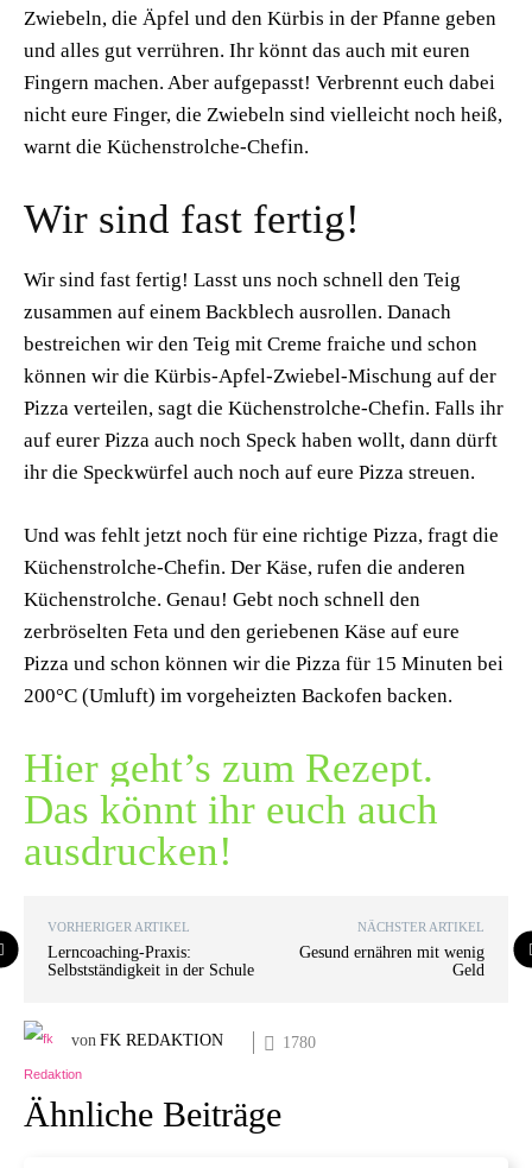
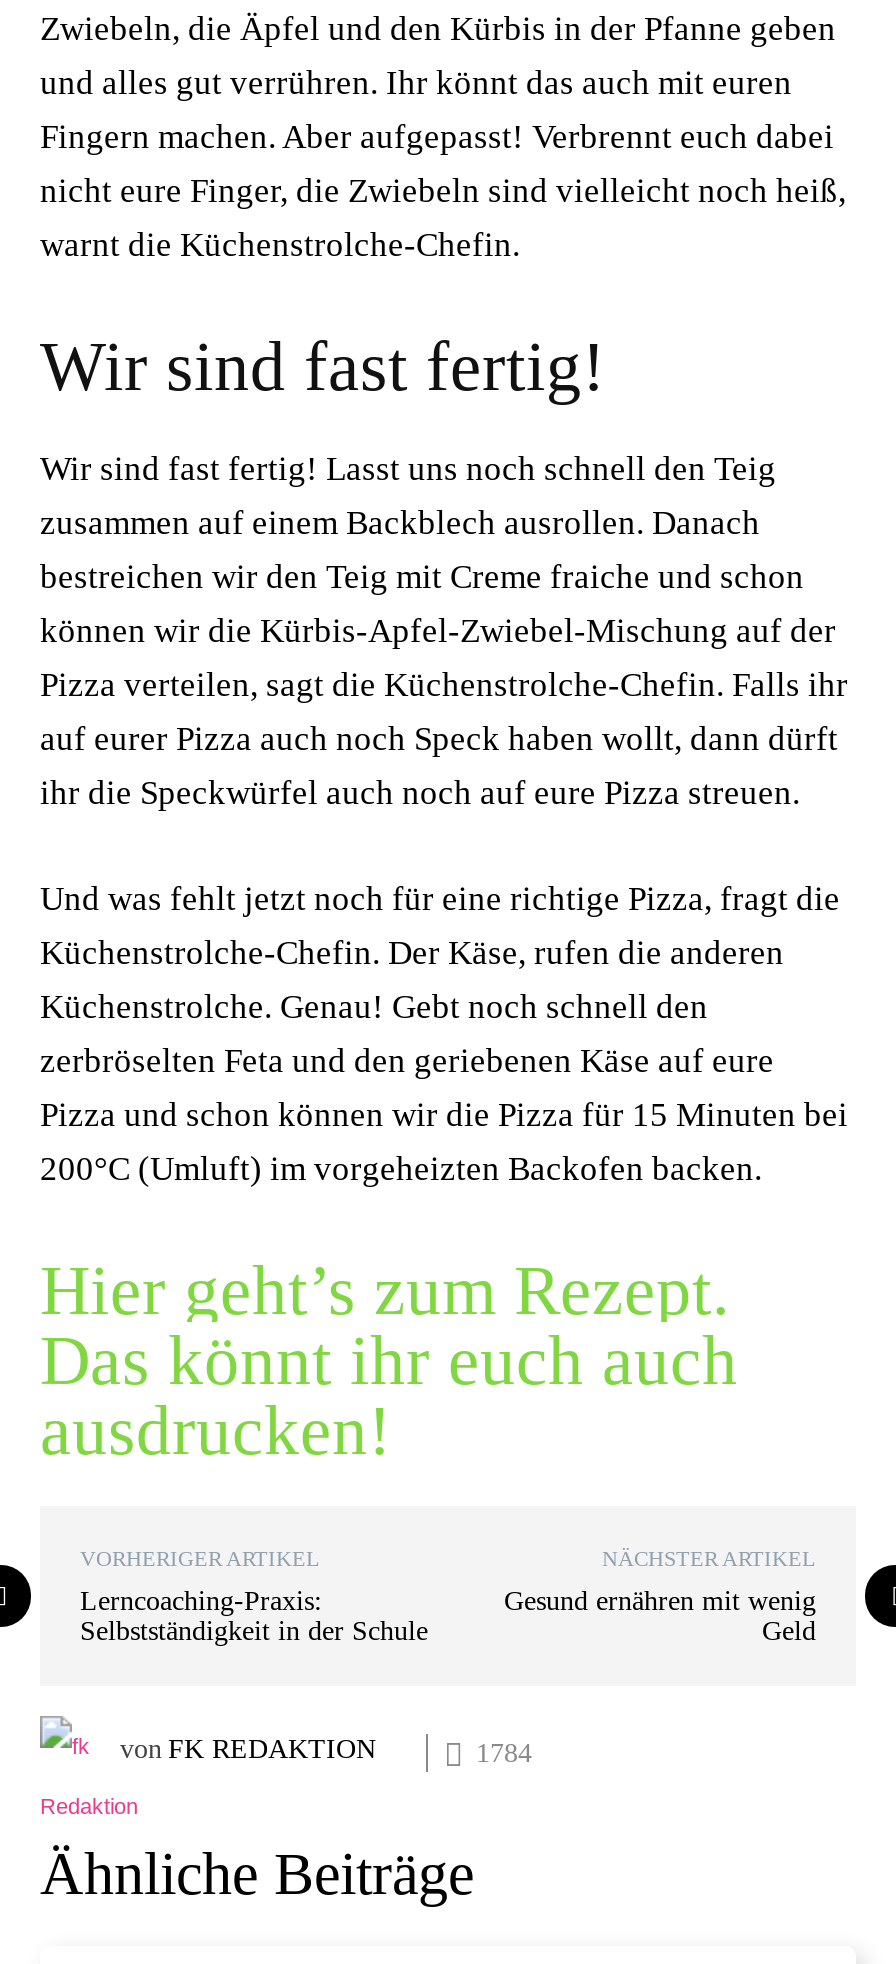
[283,1033,316,1051] 1780 -> [476,1737,532,1767] 1784

